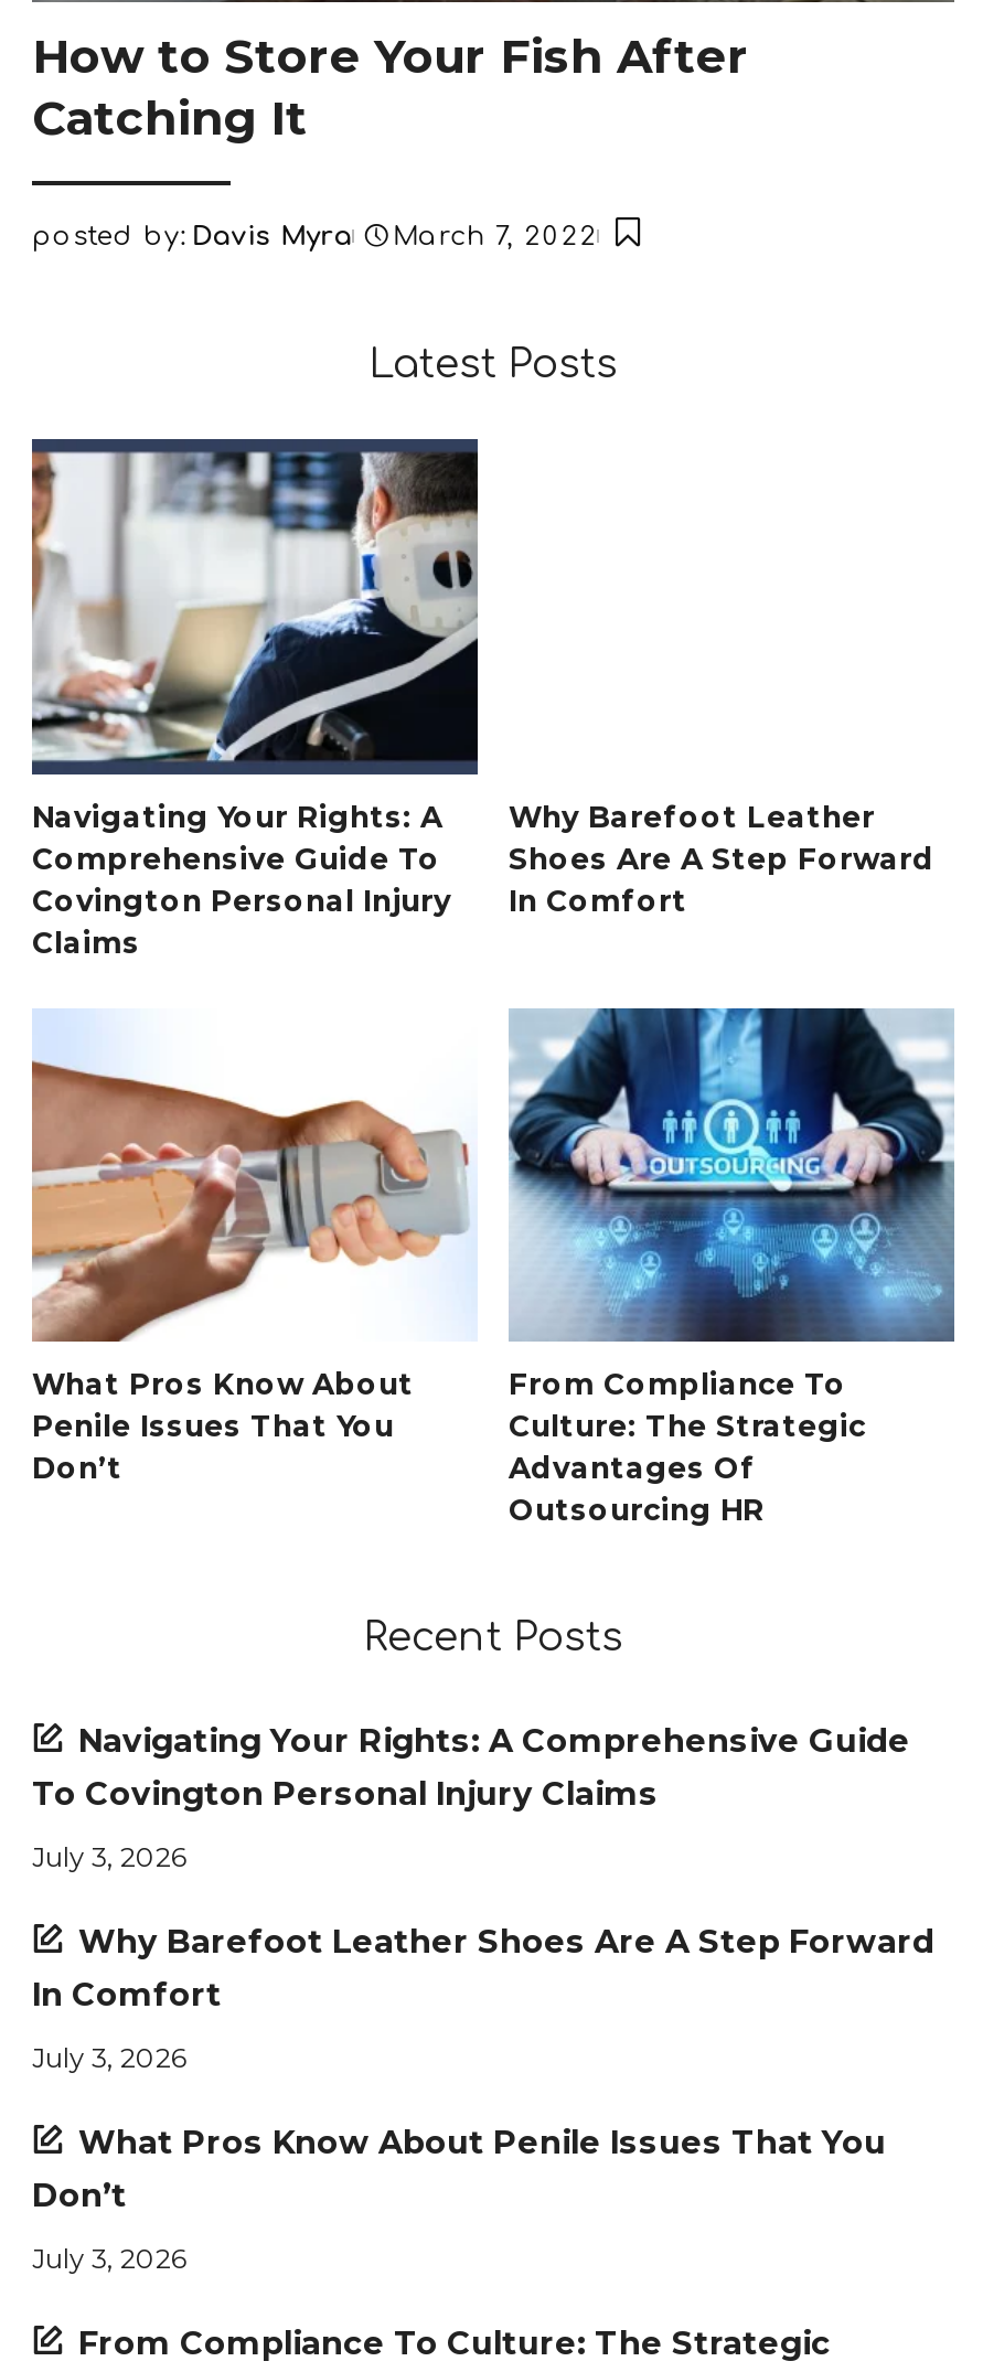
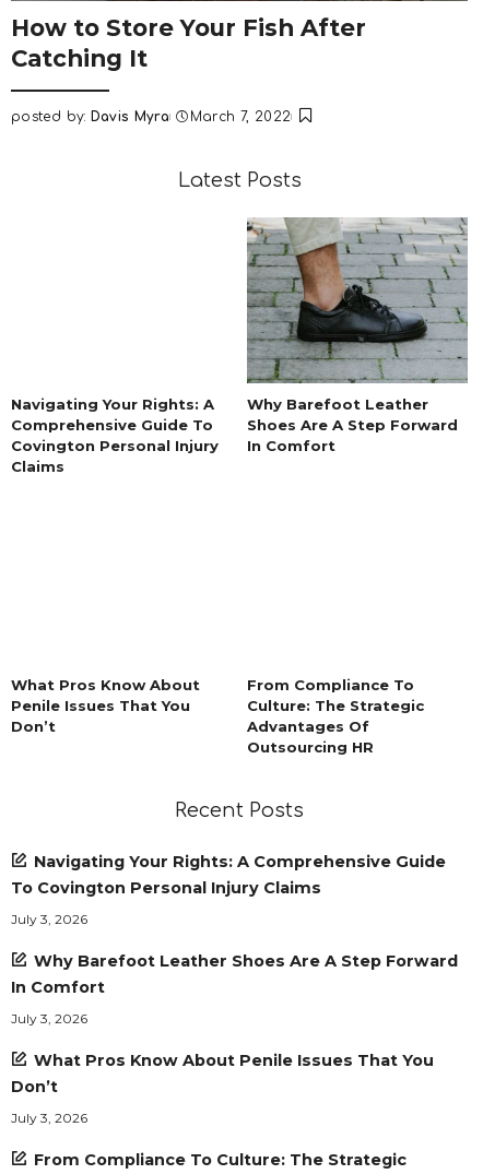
none -> [246,216,469,384] [image]
[30,437,480,777] [image] -> none
[30,1008,476,1344] [image] -> none
[506,1006,957,1344] [image] -> none

